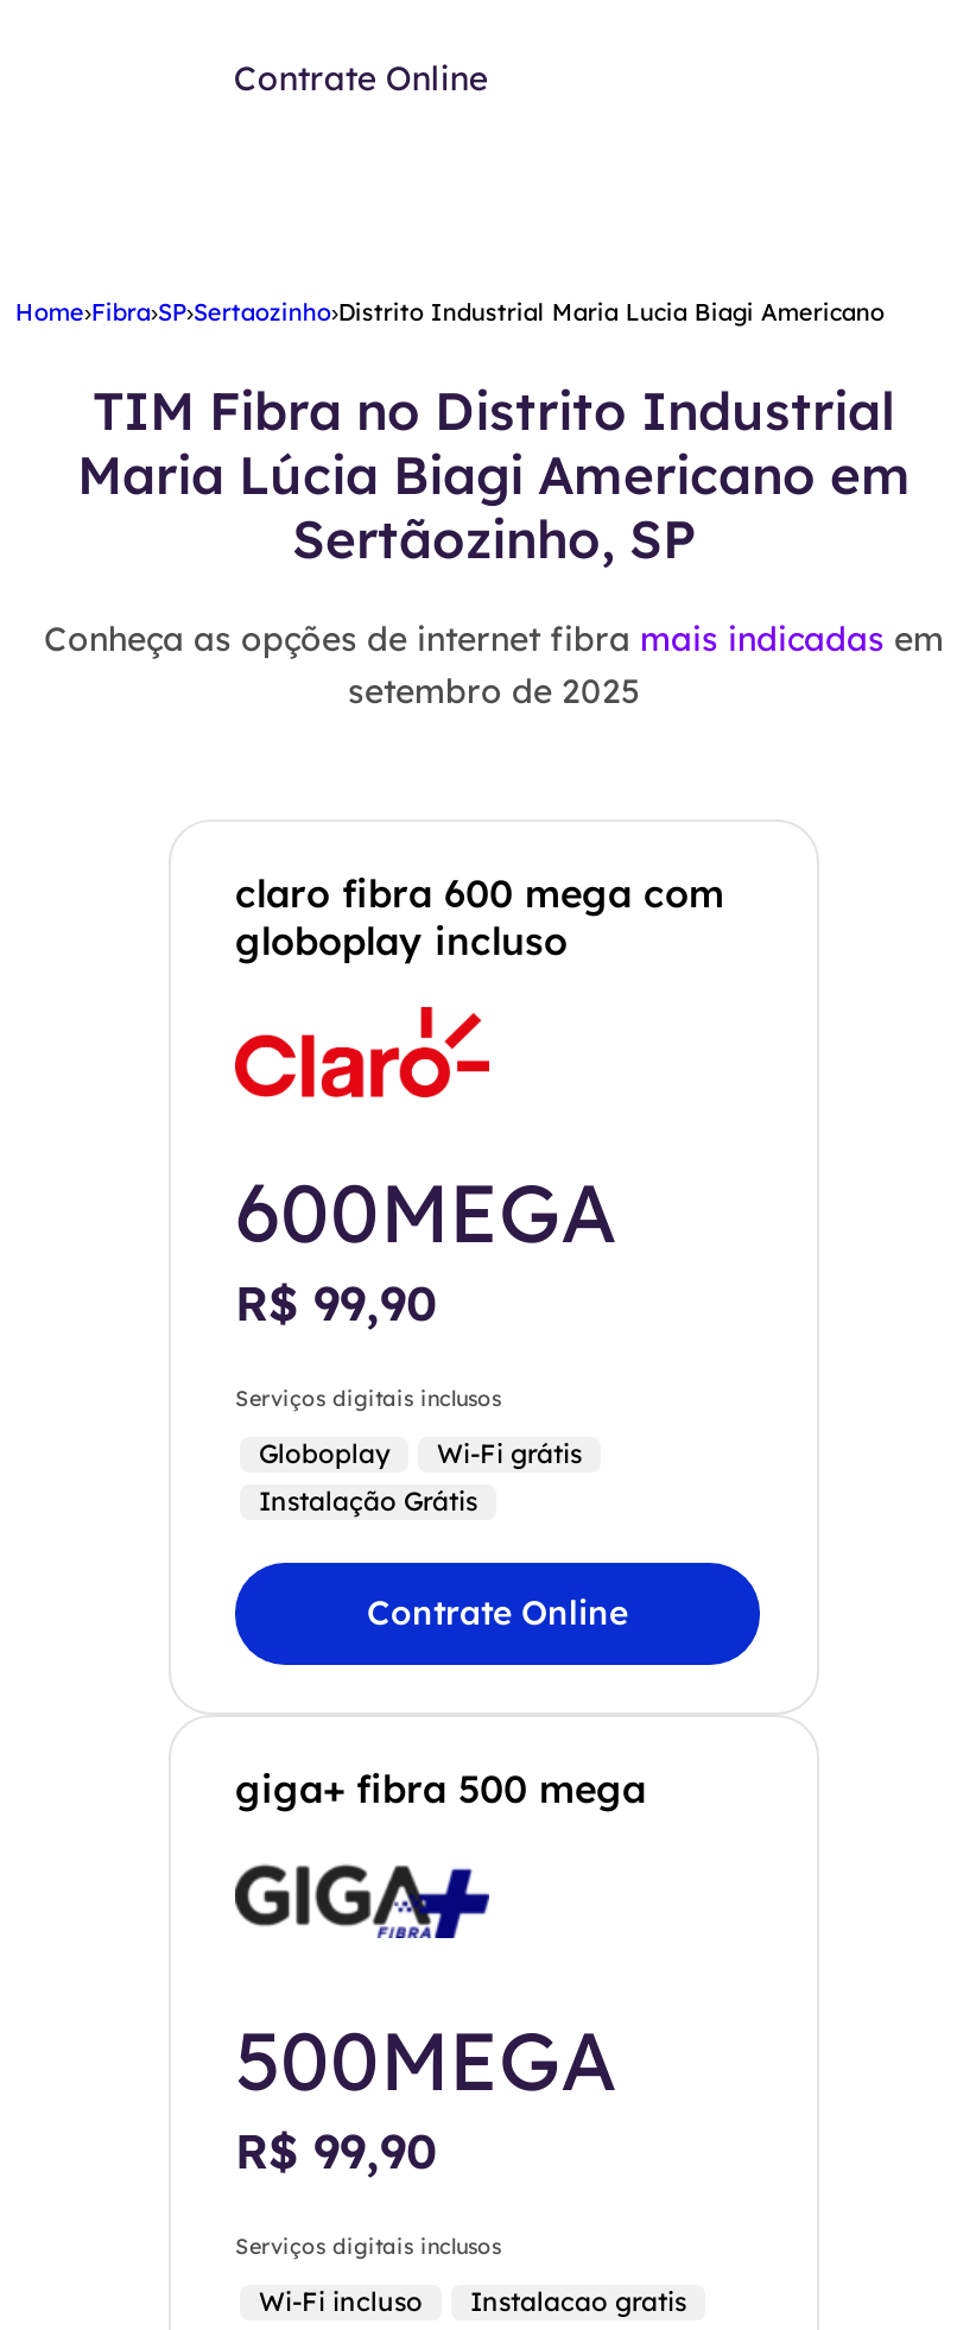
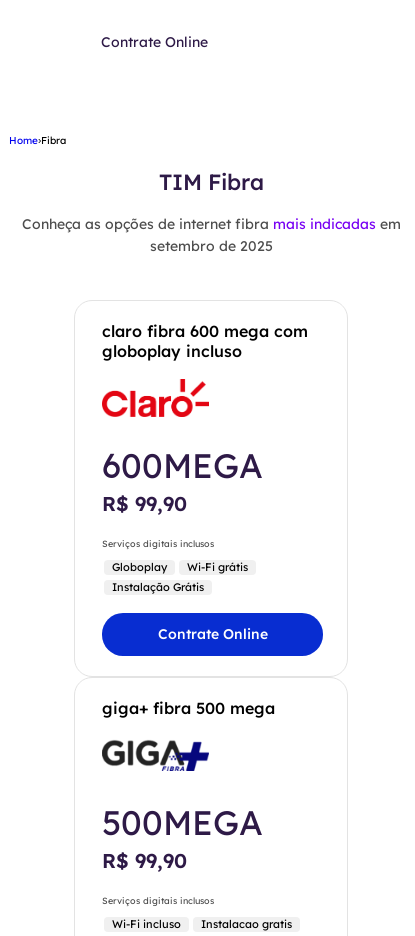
[15,297,884,328] Home›Fibra›SP›Sertaozinho›Distrito Industrial Maria Lucia Biagi Americano -> [9,134,66,147] Home›Fibra
[77,377,911,572] TIM Fibra no Distrito Industrial | Maria Lúcia Biagi Americano em | Sertãozinho, SP -> [158,168,263,196] TIM Fibra

